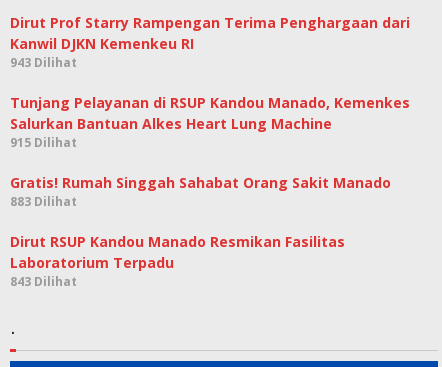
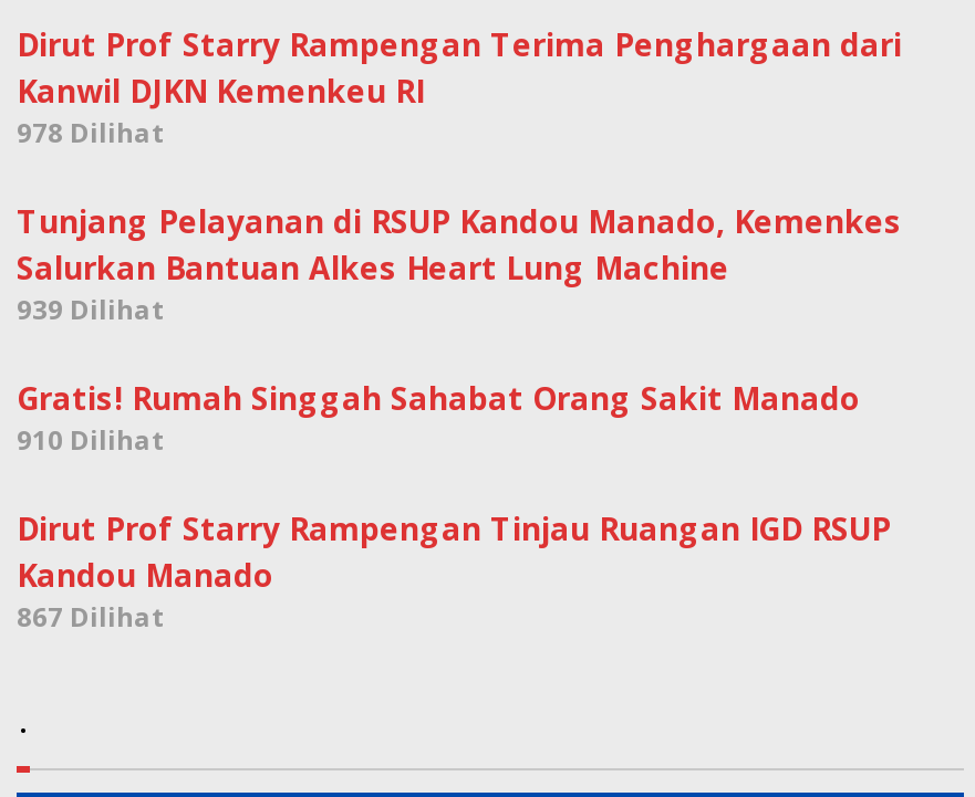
[10,54,77,71] 943 Dilihat -> [17,113,165,151] 978 Dilihat
[10,134,77,151] 915 Dilihat -> [17,290,165,328] 939 Dilihat
[10,193,77,210] 883 Dilihat -> [17,421,165,458] 910 Dilihat
[10,232,345,290] Dirut RSUP Kandou Manado Resmikan Fasilitas | Laboratorium Terpadu | 843 Dilihat -> [17,507,891,635] Dirut Prof Starry Rampengan Tinjau Ruangan IGD RSUP | Kandou Manado | 867 Dilihat

